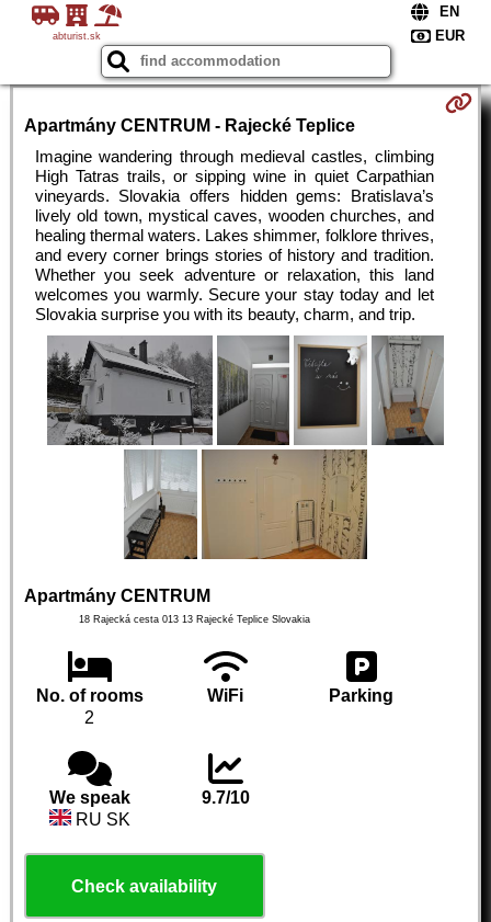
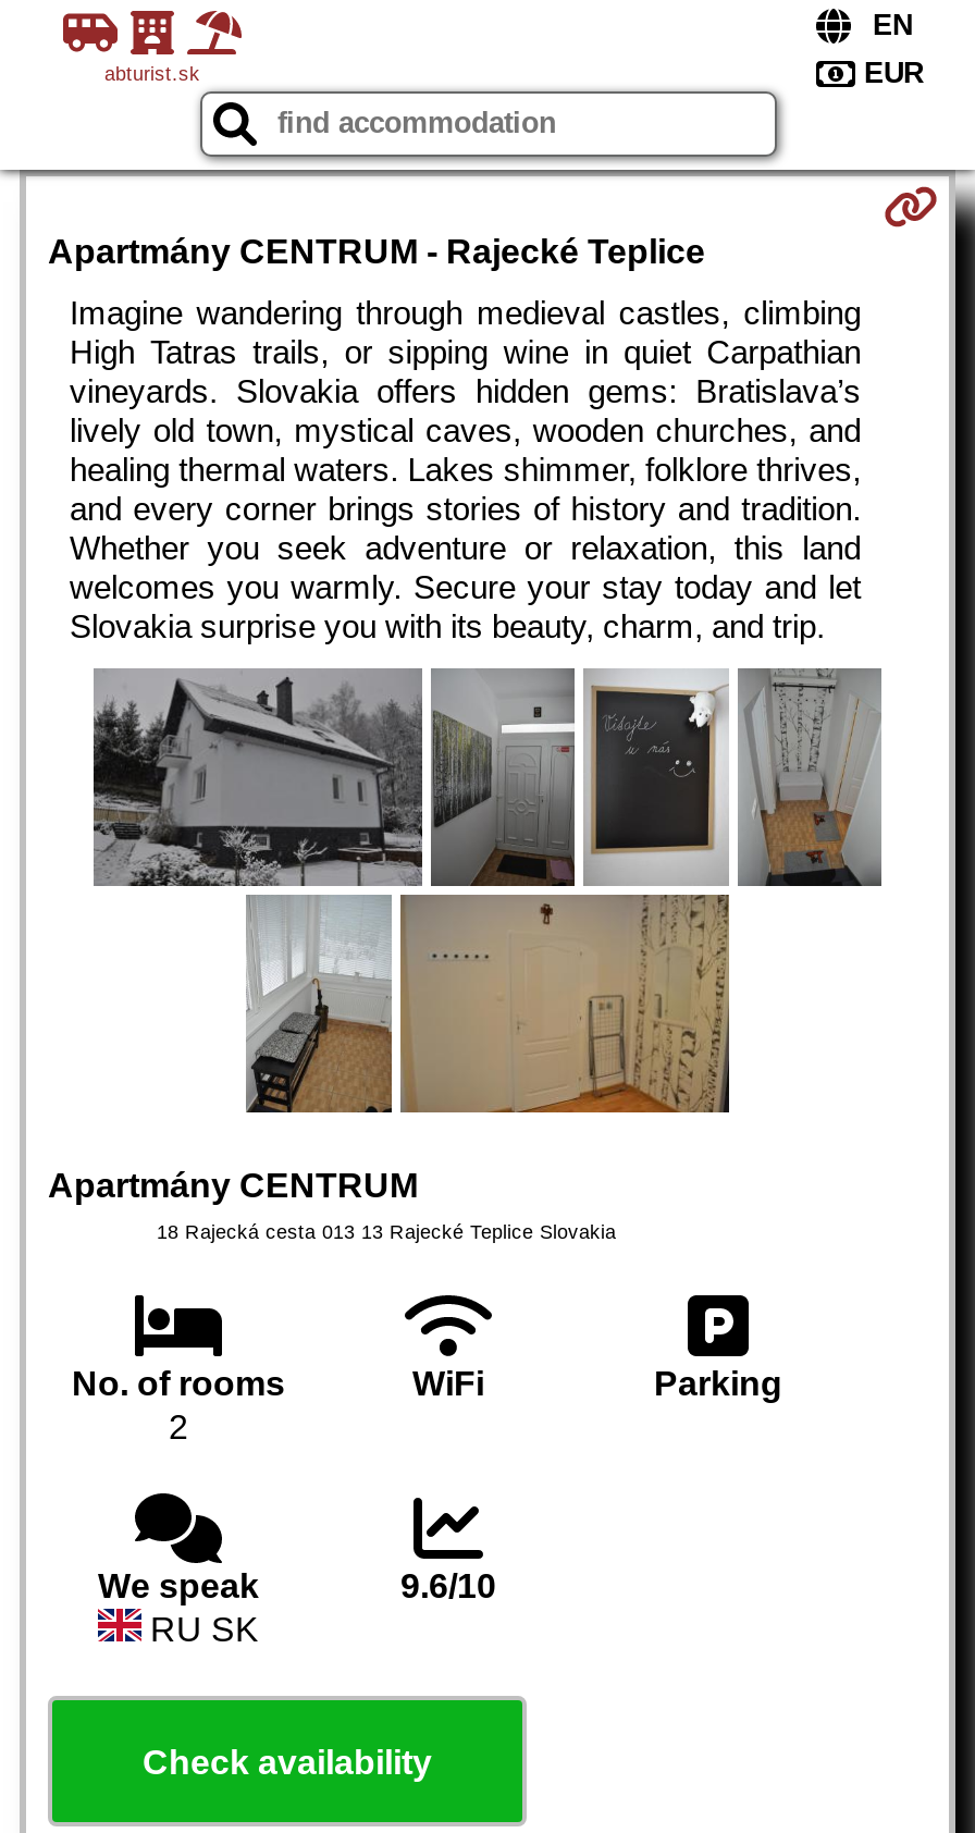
[202,788,250,807] 9.7/10 -> [400,1567,496,1604] 9.6/10

